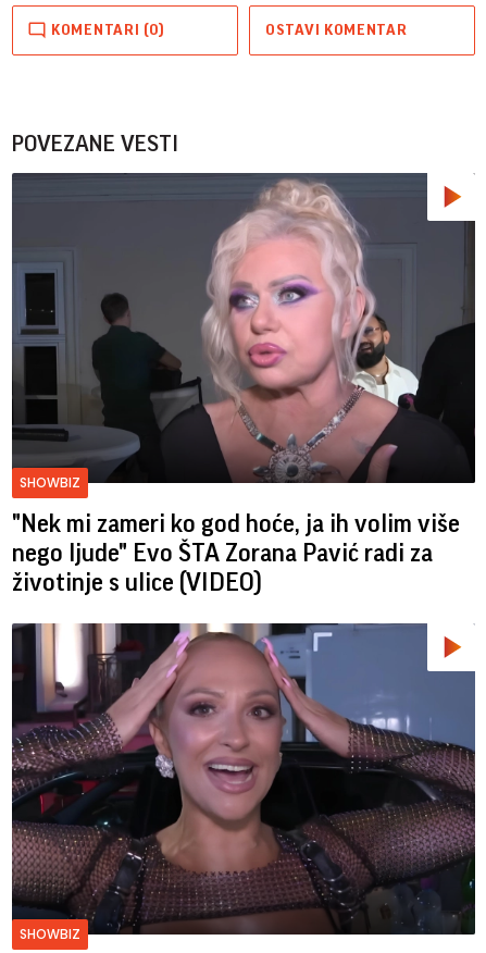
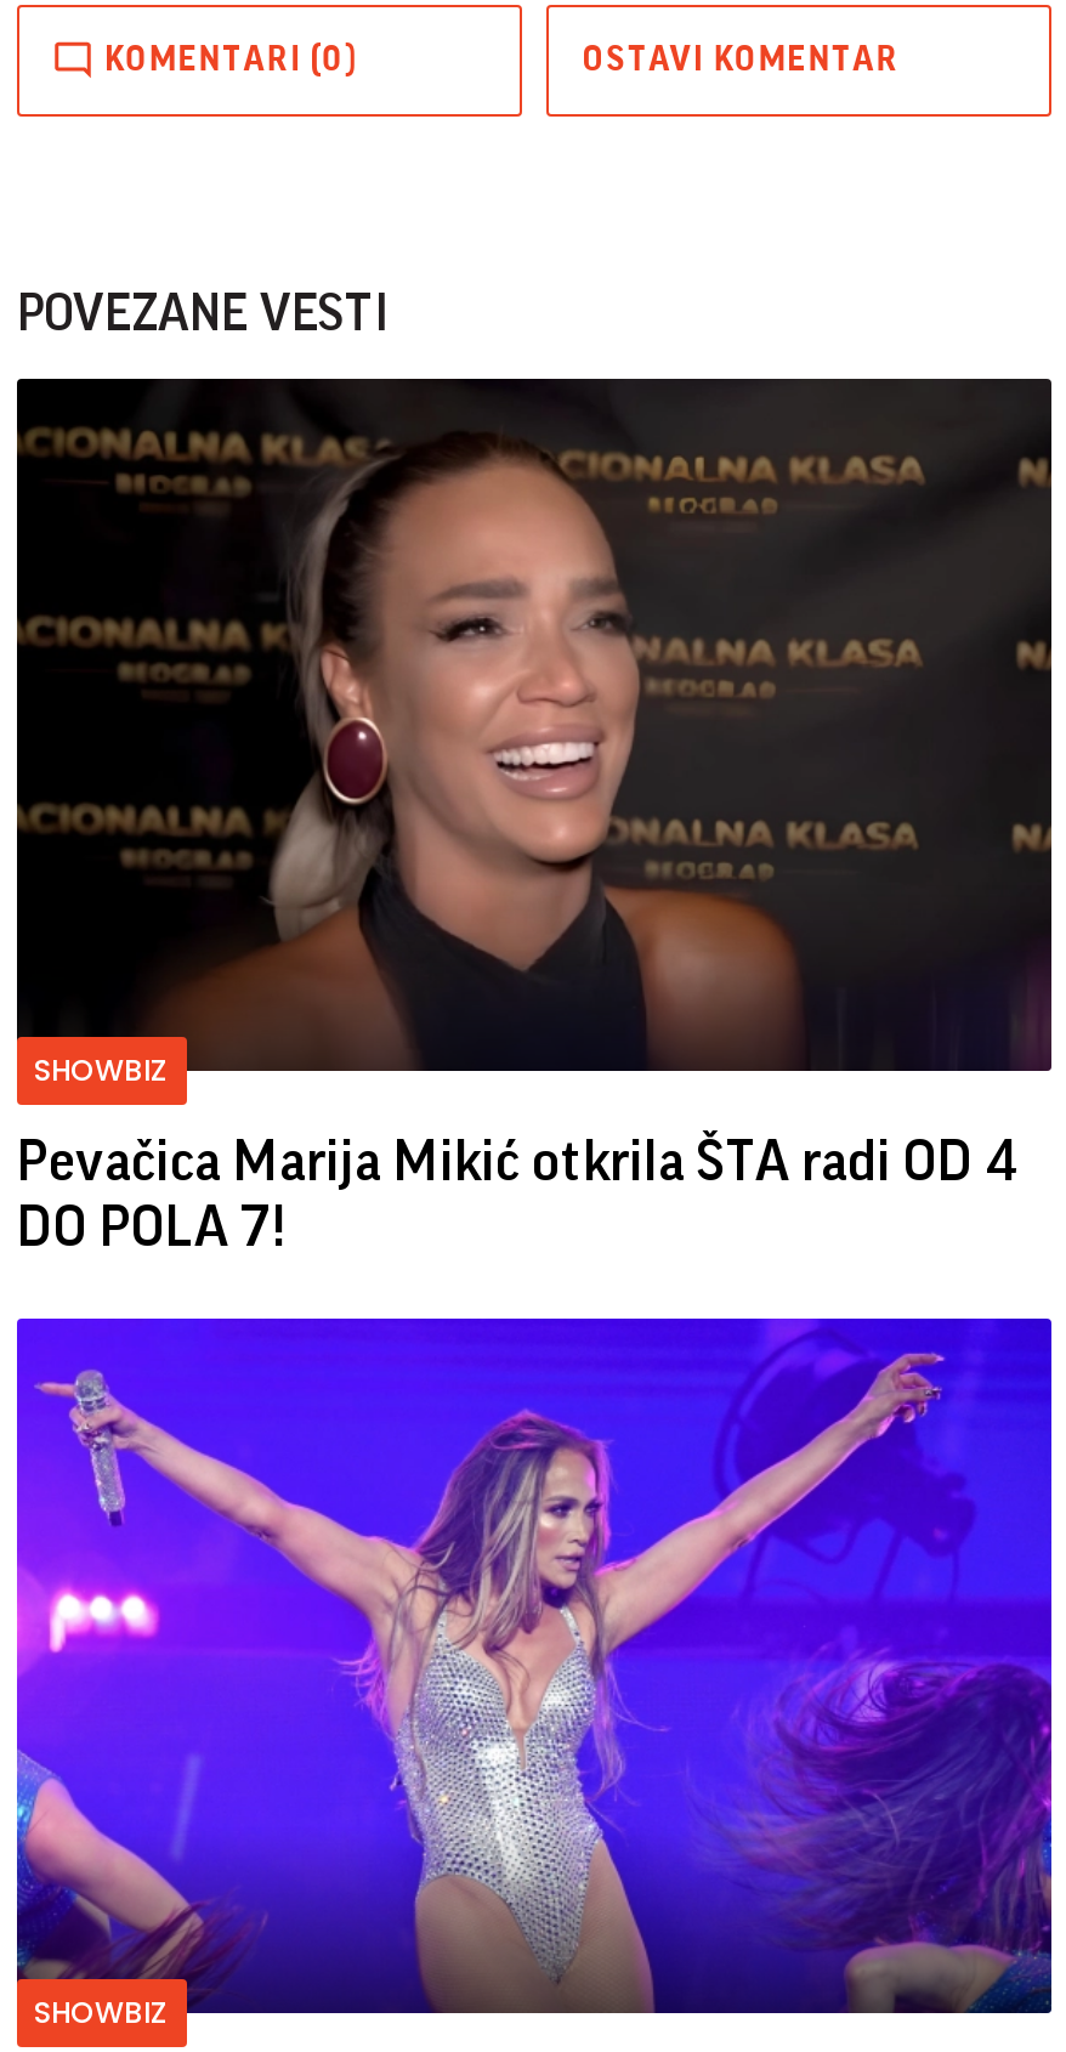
[11,173,475,595] [image] | "Nek mi zameri ko god hoće, ja ih volim više | nego ljude" Evo ŠTA Zorana Pavić radi za | životinje s ulice (VIDEO) -> [15,376,1054,1256] [image] | Pevačica Marija Mikić otkrila ŠTA radi OD 4 | DO POLA 7!
[11,622,476,935] [image] -> [15,1316,1054,2013] [image]

